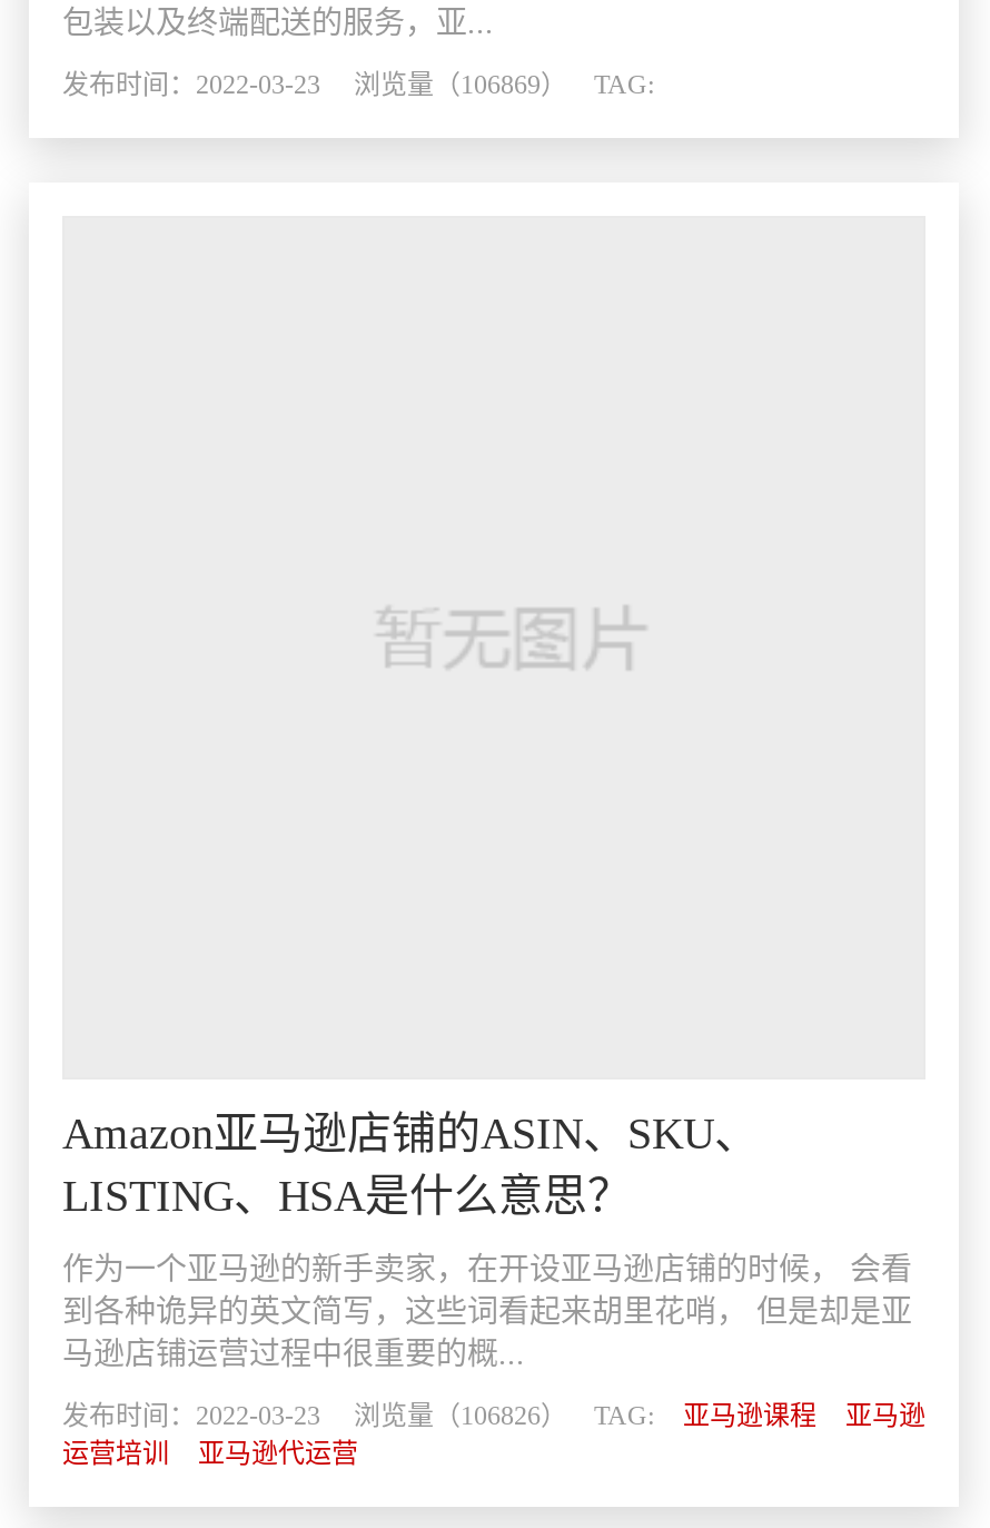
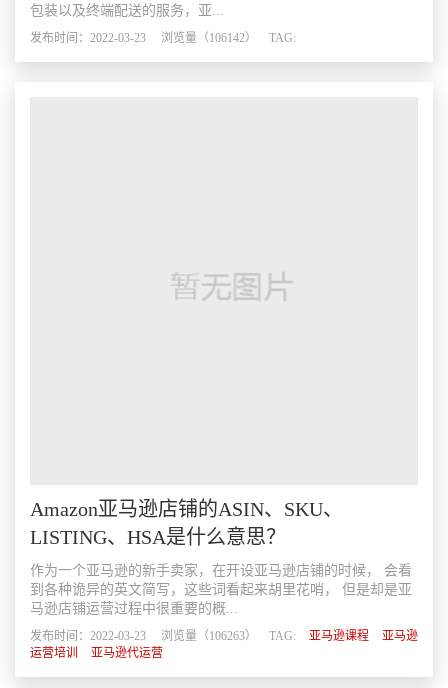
[62,68,654,99] 发布时间：2022-03-23 浏览量（106869） TAG: -> [30,31,296,45] 发布时间：2022-03-23 浏览量（106142） TAG:
[62,1399,661,1431] 发布时间：2022-03-23 浏览量（106826） TAG: -> [30,629,299,643] 发布时间：2022-03-23 浏览量（106263） TAG:

